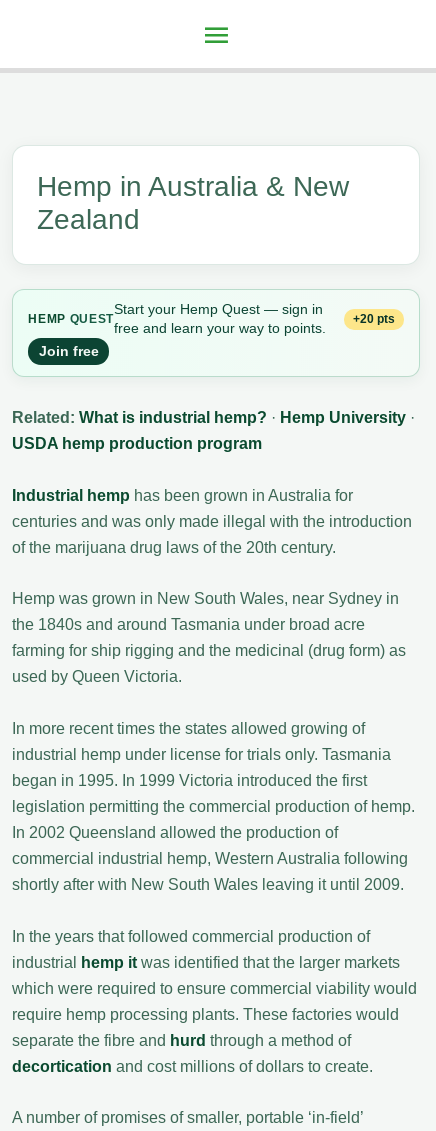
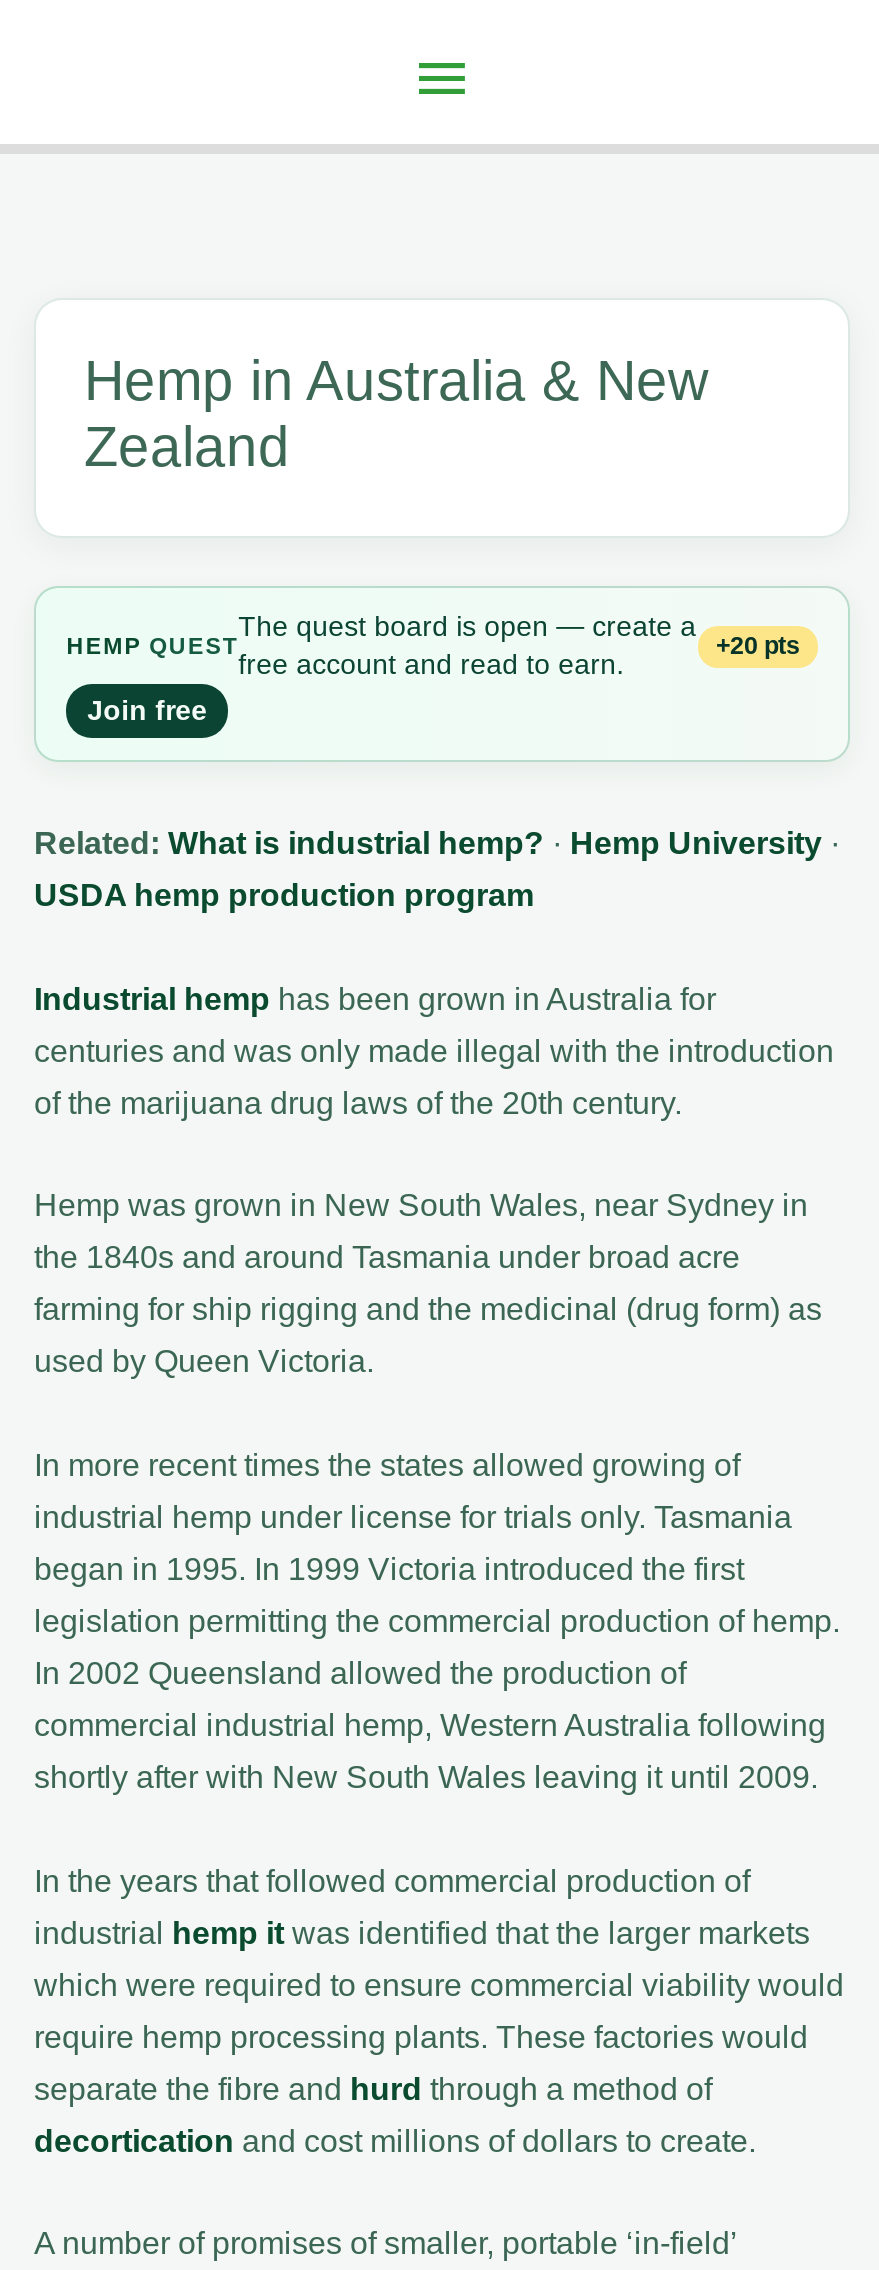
[114,301,326,336] Start your Hemp Quest — sign in | free and learn your way to points. -> [238,610,696,680] The quest board is open — create a | free account and read to earn.

